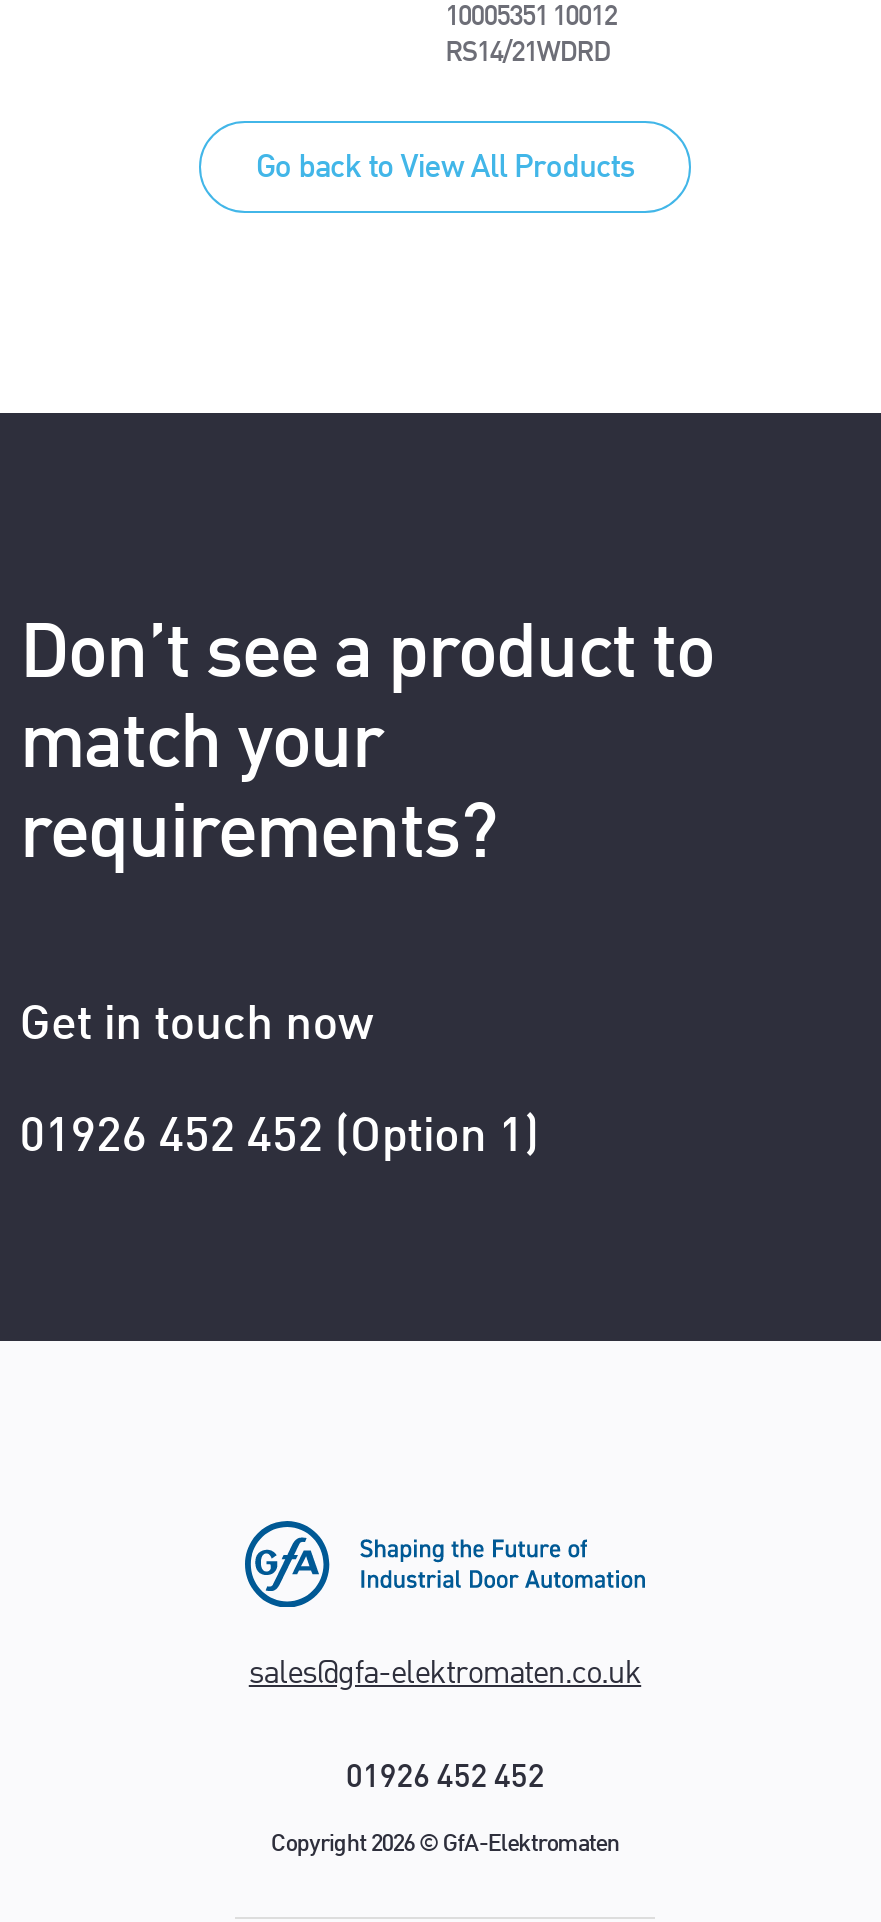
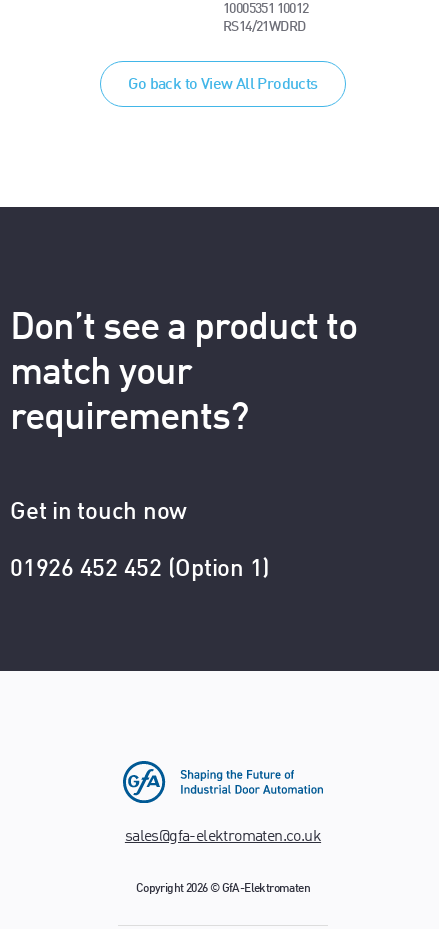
[346,1763,544,1795] 01926 452 452 -> none

